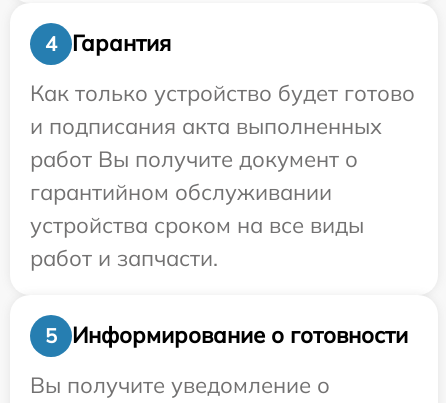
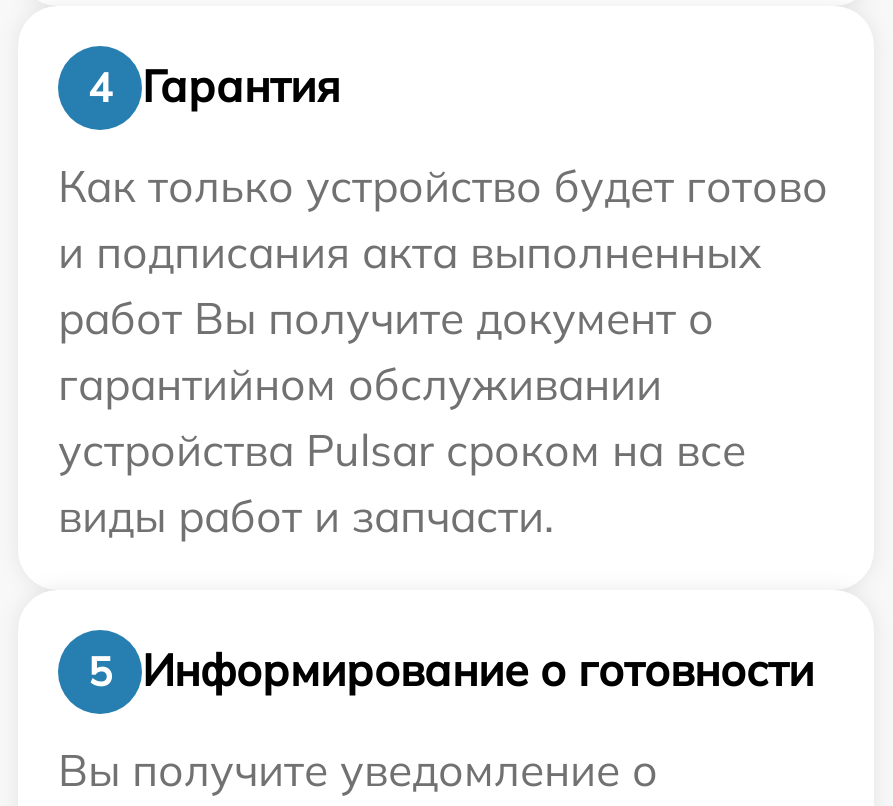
[30,211,364,272] устройства сроком на все виды | работ и запчасти. -> [58,422,746,544] устройства Pulsar сроком на все | виды работ и запчасти.

